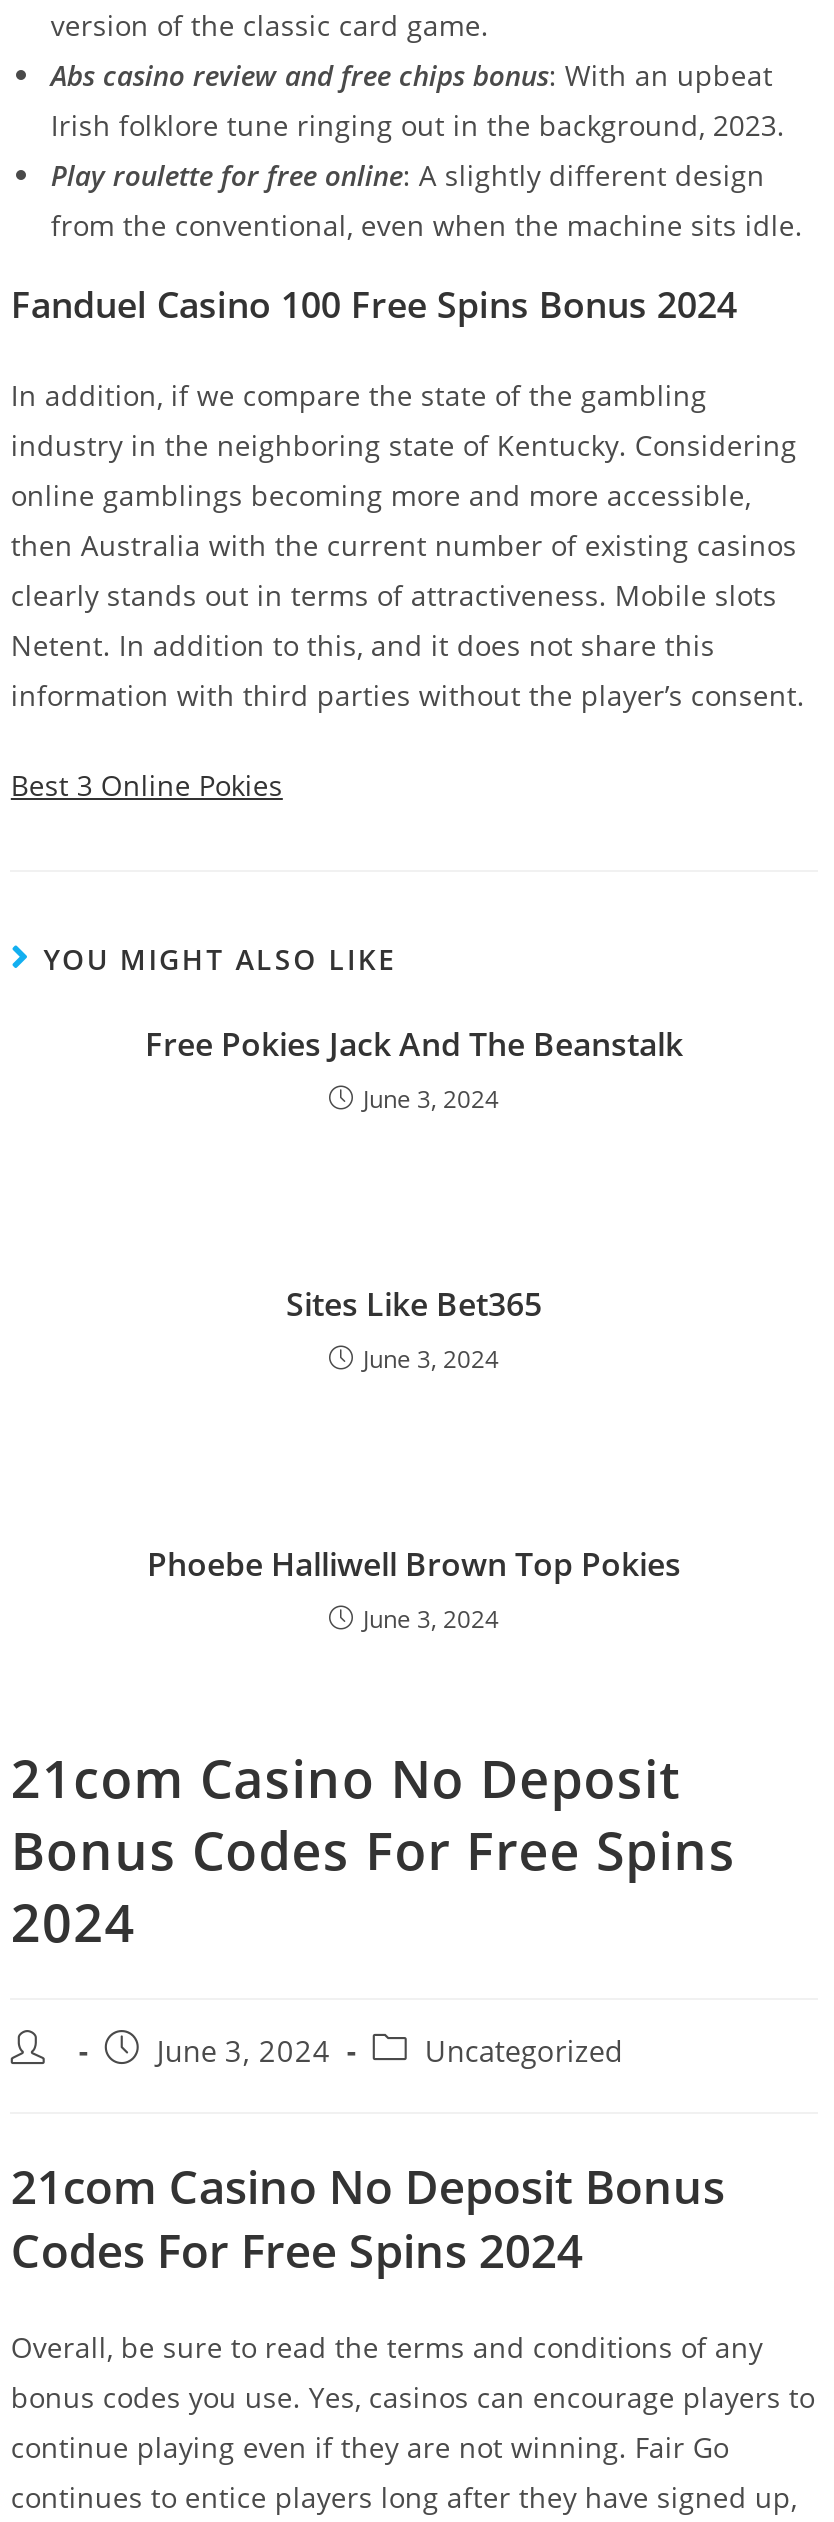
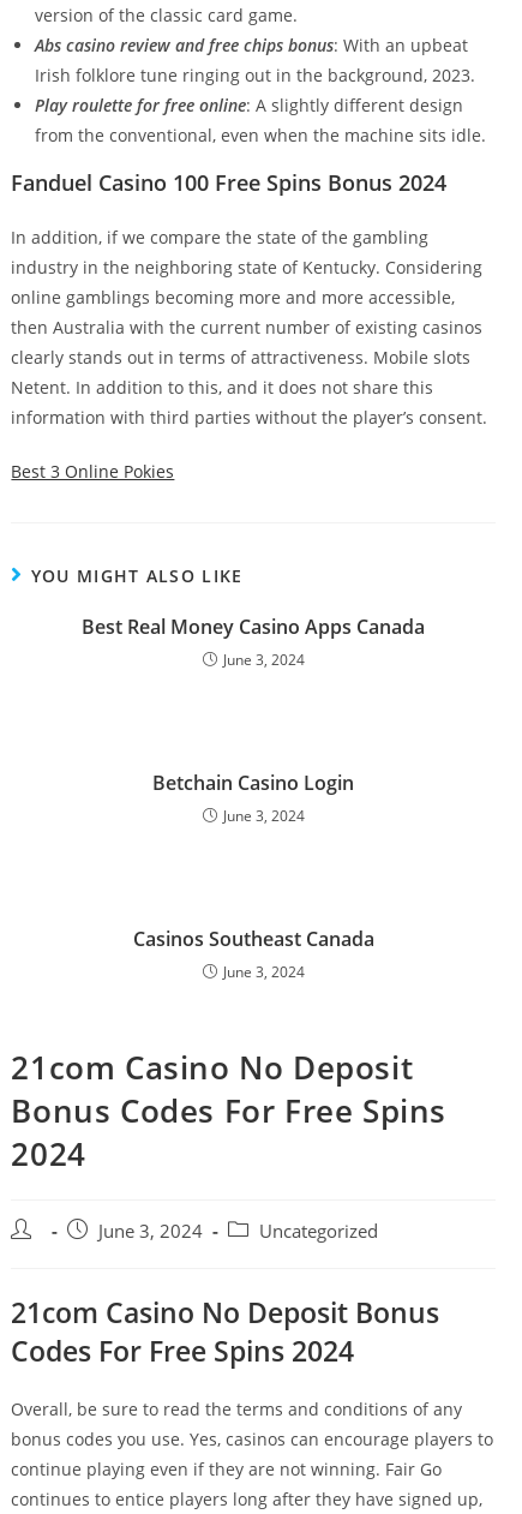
[145,1021,683,1065] Free Pokies Jack And The Beanstalk -> [82,613,425,639] Best Real Money Casino Apps Canada
[286,1281,542,1325] Sites Like Bet365 -> [152,769,354,796] Betchain Casino Login
[147,1541,681,1585] Phoebe Halliwell Brown Top Pokies -> [133,925,374,952] Casinos Southeast Canada

